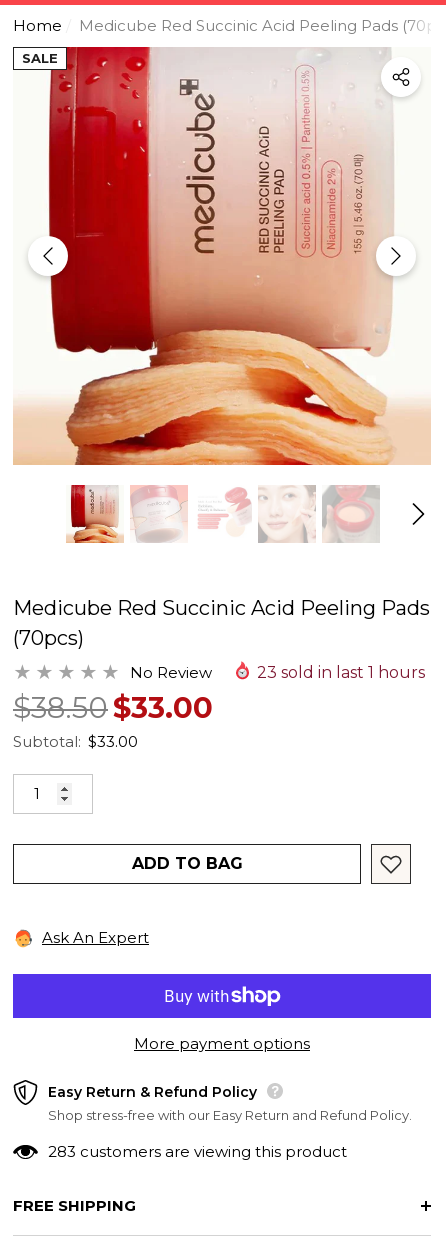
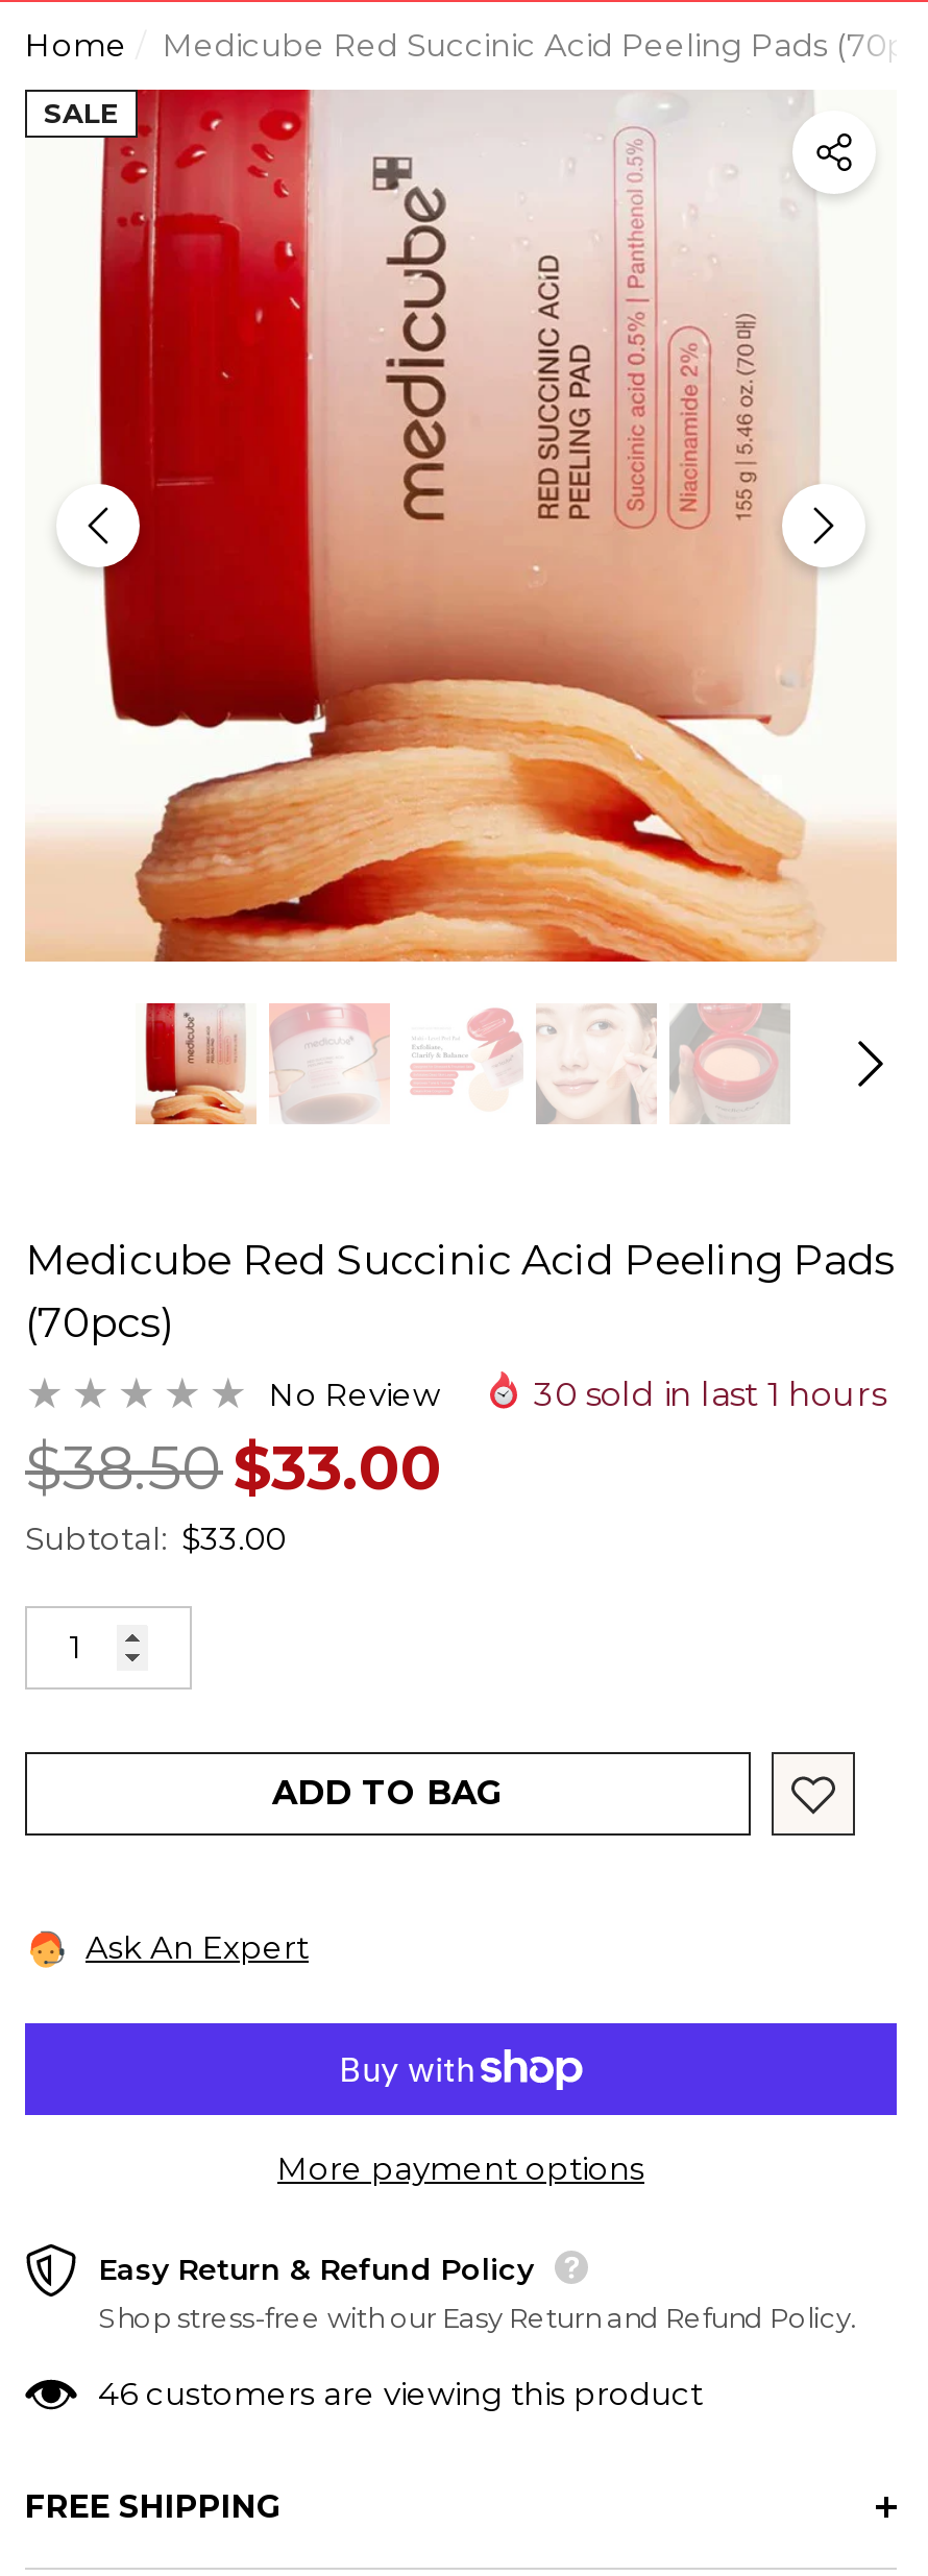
[257,663,425,682] 23 sold in last 1 hours -> [534,1374,886,1414] 30 sold in last 1 hours
[48,1141,347,1160] 283 customers are viewing this product -> [98,2373,703,2412] 46 customers are viewing this product

